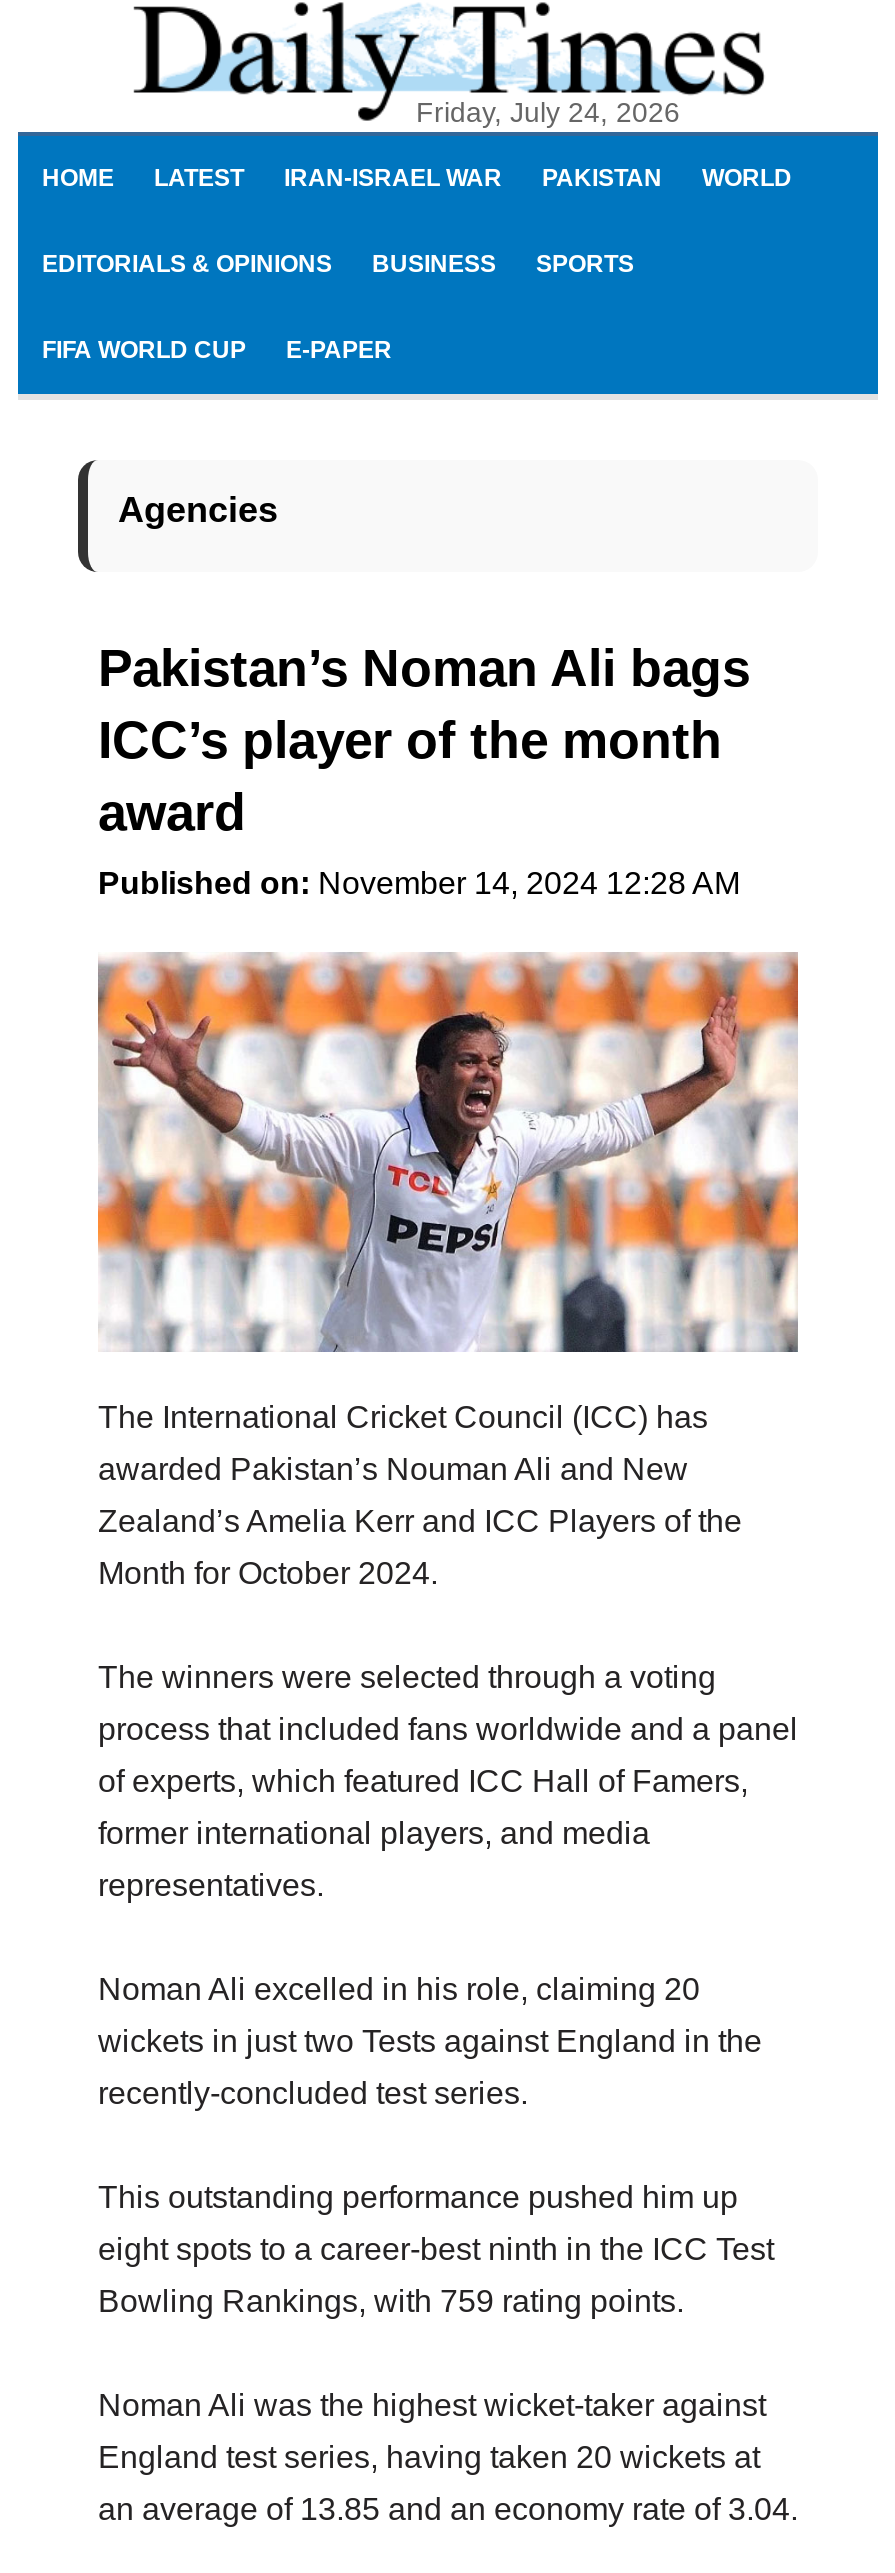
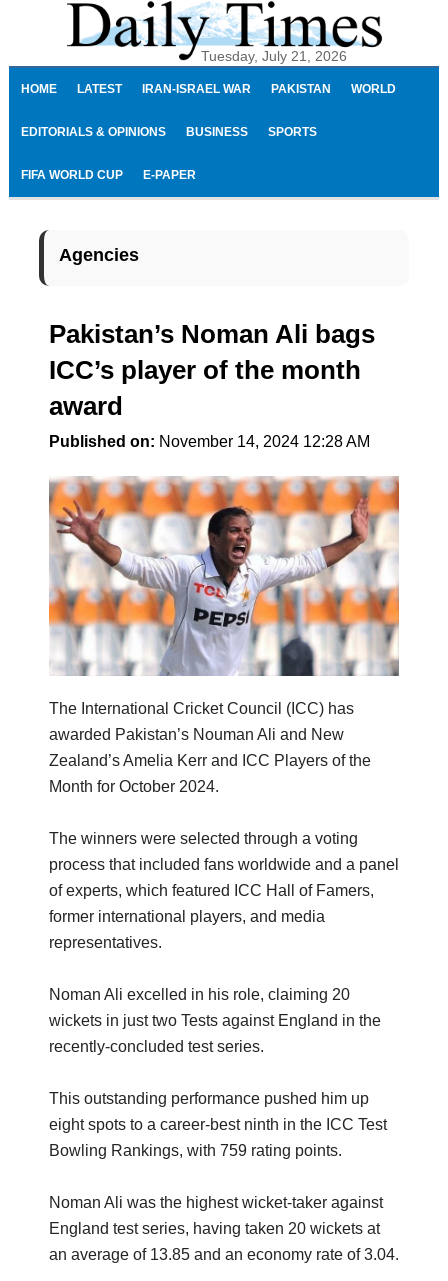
[416,96,680,128] Friday, July 24, 2026 -> [201,48,347,64] Tuesday, July 21, 2026

